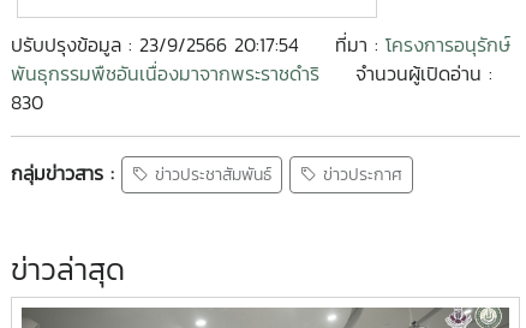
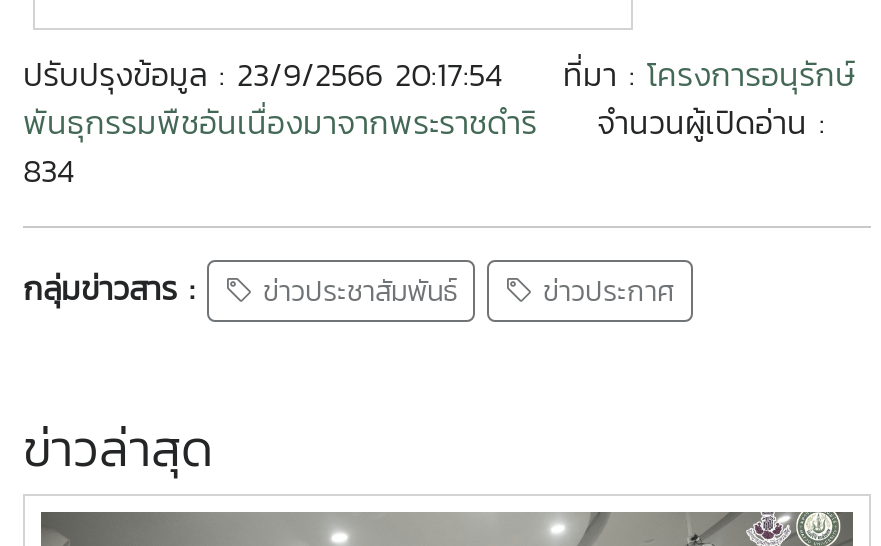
[11,88,43,117] 830 -> [23,146,75,194] 834

